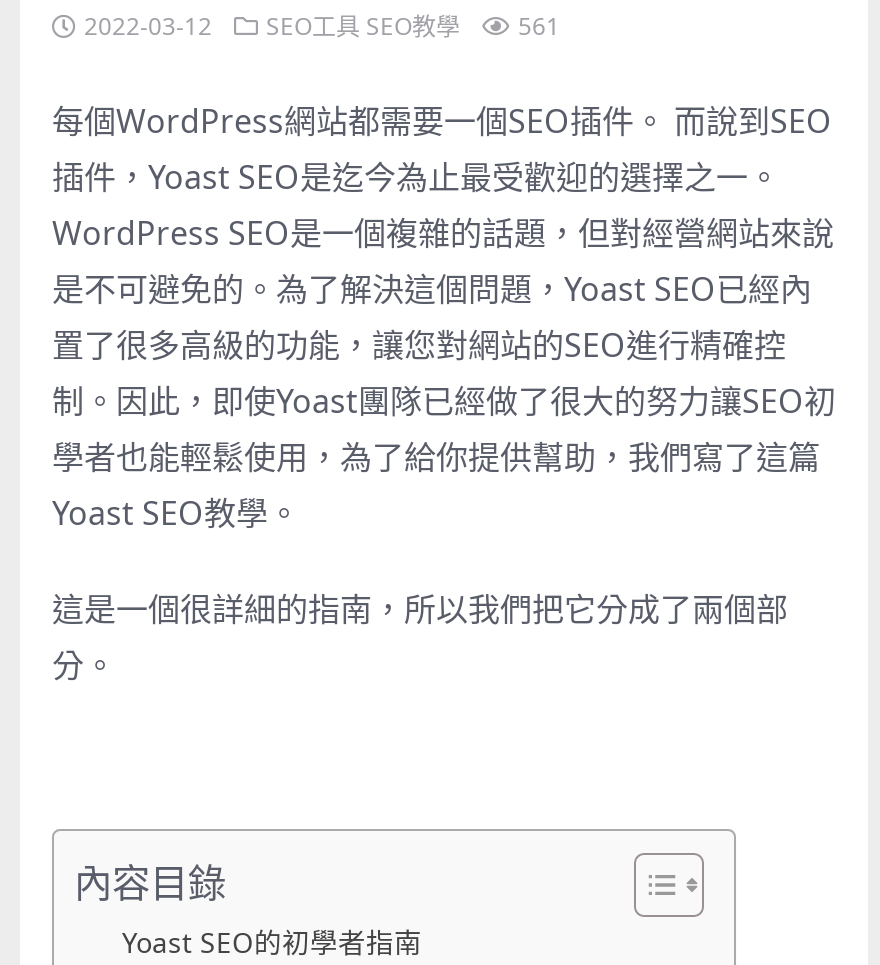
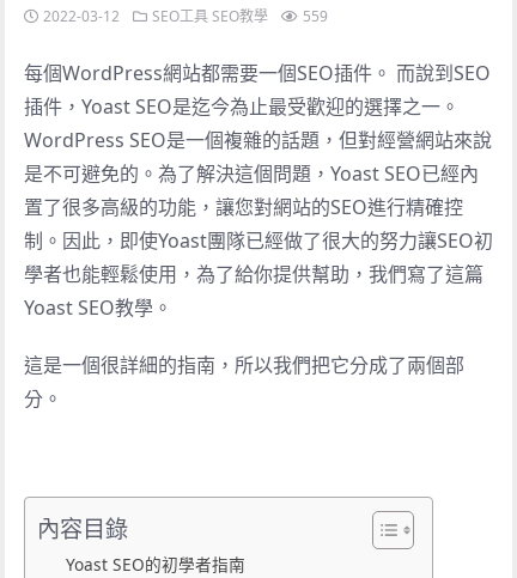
[84,9,560,43] 2022-03-12 SEO工具 SEO教學 561 -> [43,6,328,26] 2022-03-12 SEO工具 SEO教學 559

